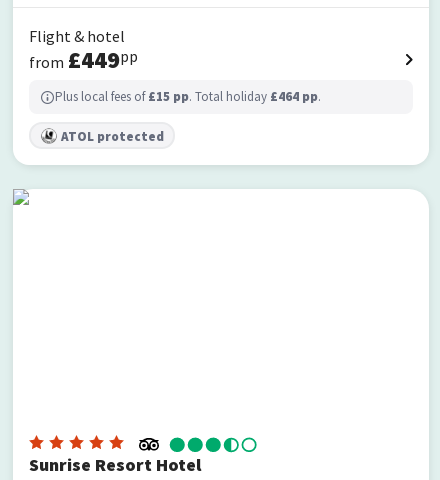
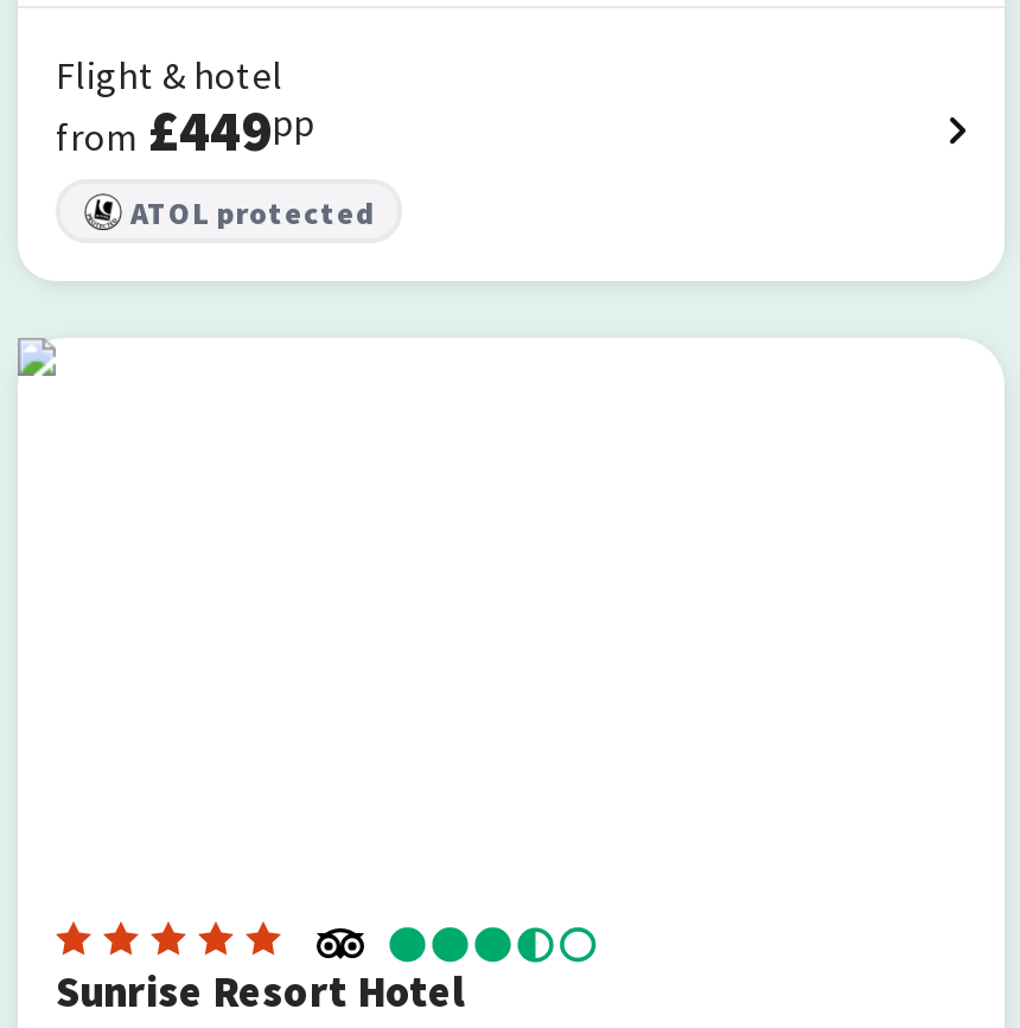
[55,88,321,105] Plus local fees of £15 pp. Total holiday £464 pp. -> none

